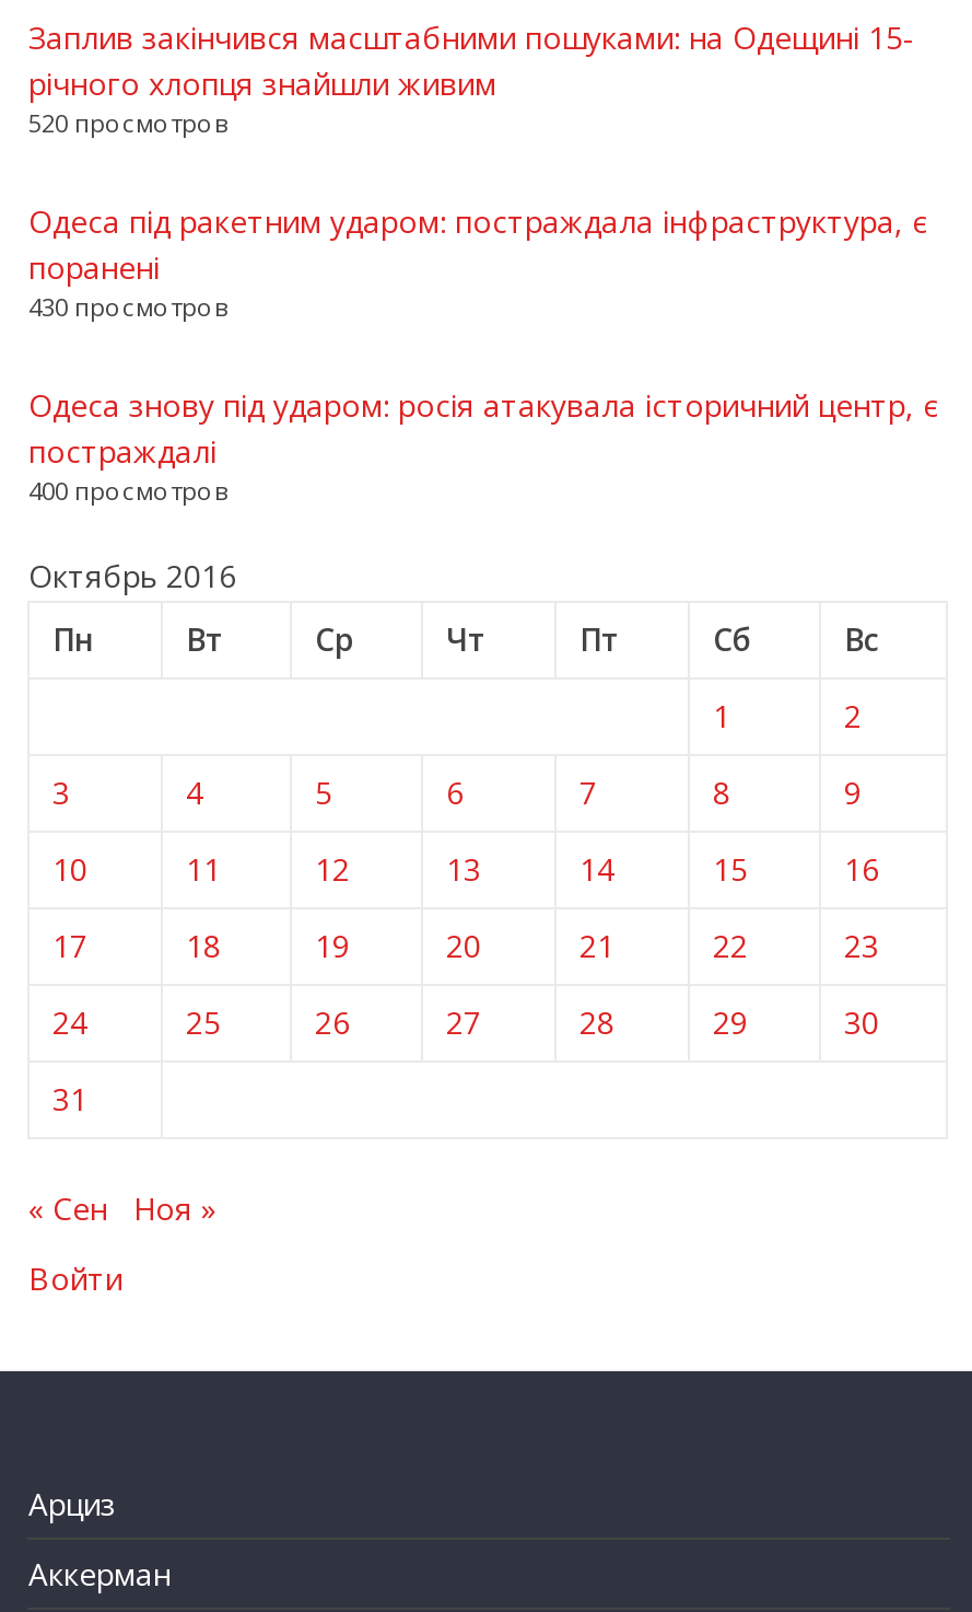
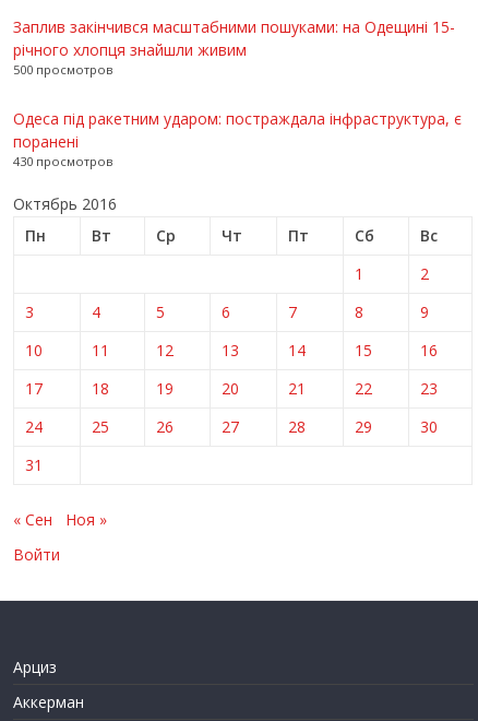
[28,105,227,138] 520 просмотров -> [14,61,113,77] 500 просмотров
[28,383,938,506] Одеса знову під ударом: росія атакувала історичний центр, є | постраждалі | 400 просмотров -> none

